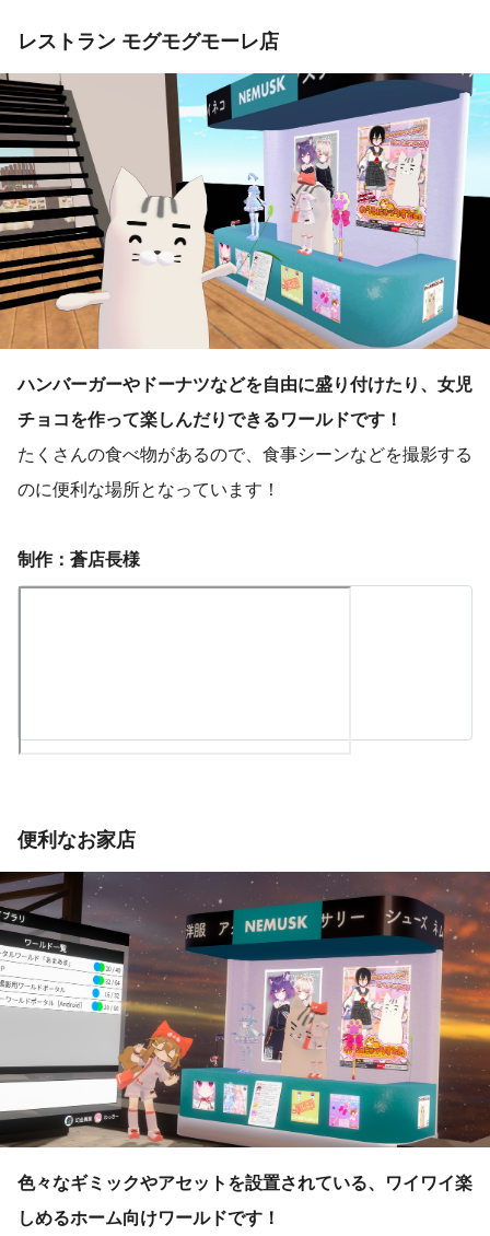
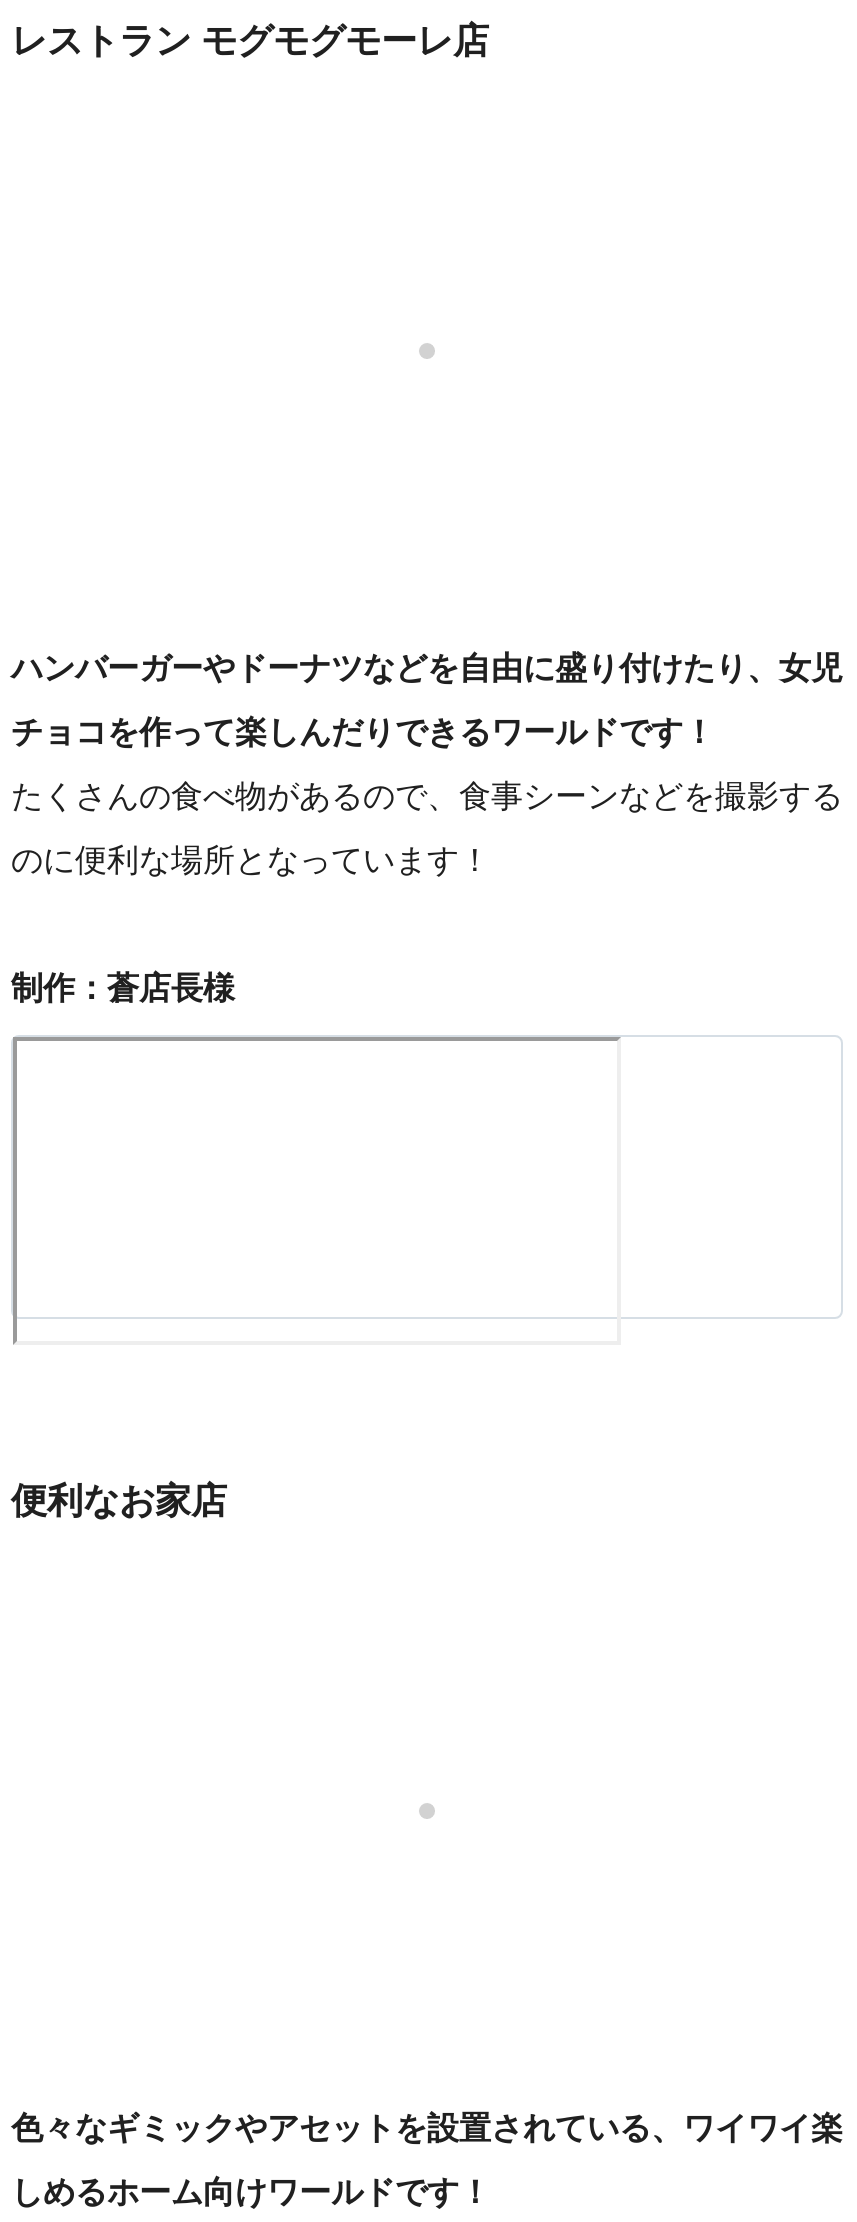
[3,72,487,350] [image] -> none
[3,871,487,1148] [image] -> none

